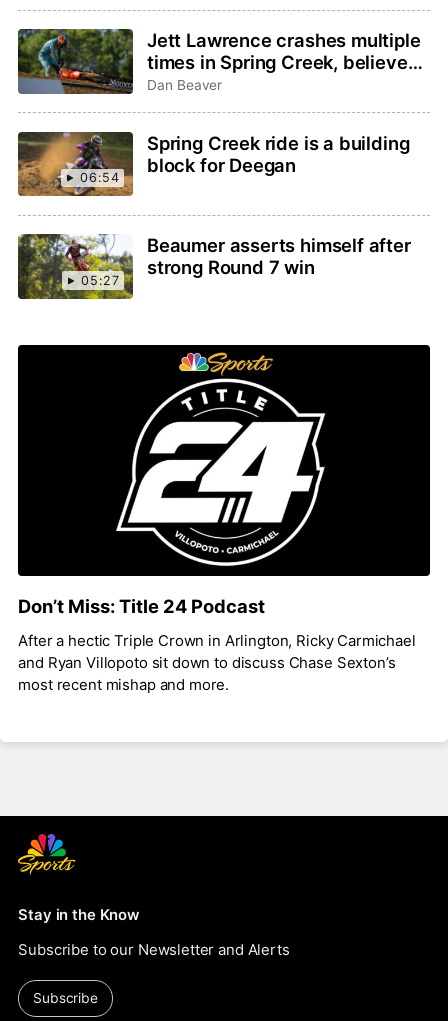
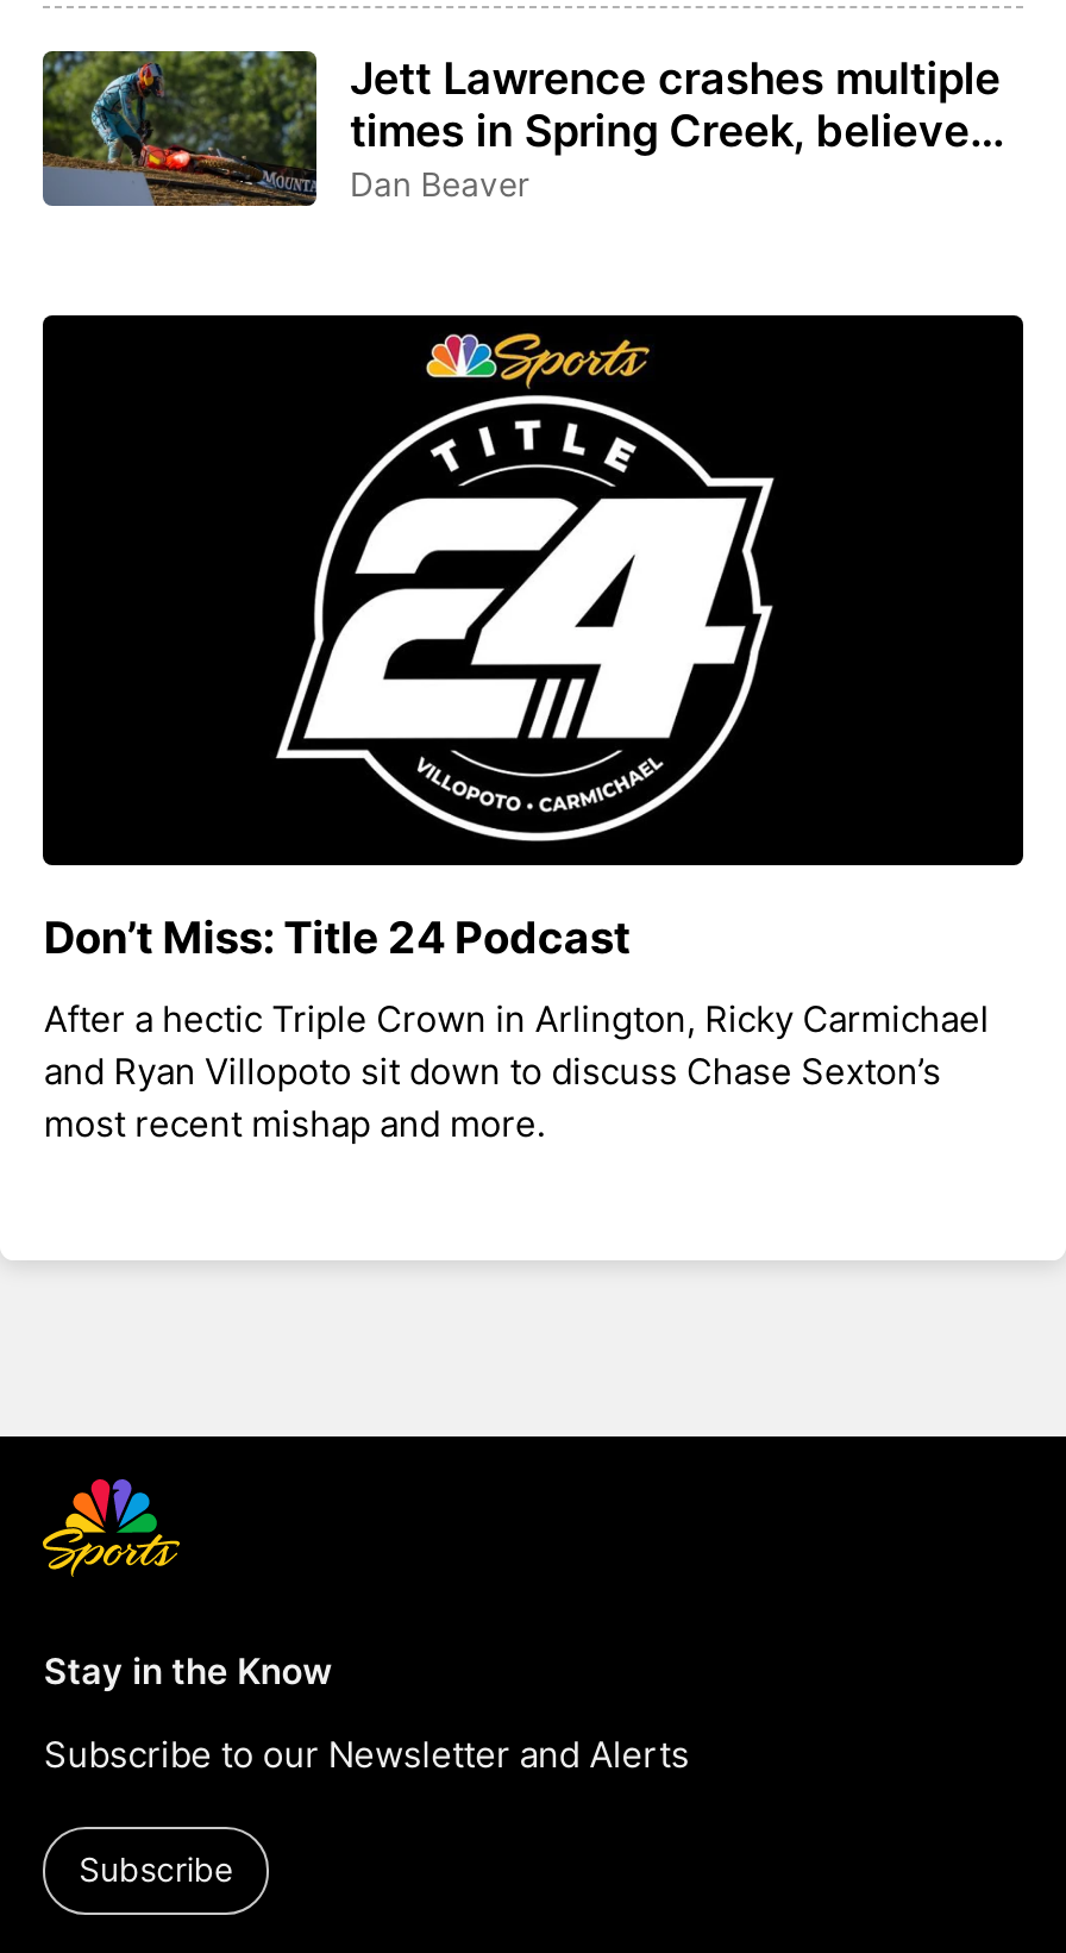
[17,131,134,197] [image] | 06:54 -> none
[147,132,409,176] Spring Creek ride is a building | block for Deegan -> none
[18,234,133,300] [image] | 05:27 -> none
[147,234,411,278] Beaumer asserts himself after | strong Round 7 win -> none

